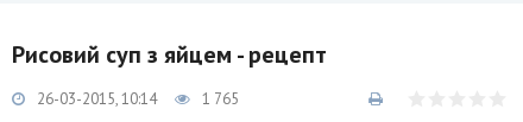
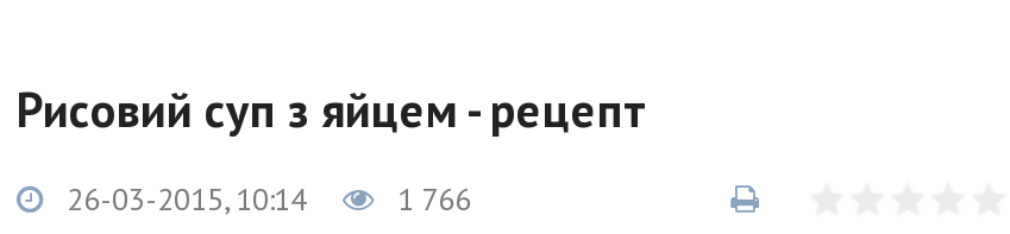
[202,89,239,109] 1 765 -> [397,179,471,220] 1 766

